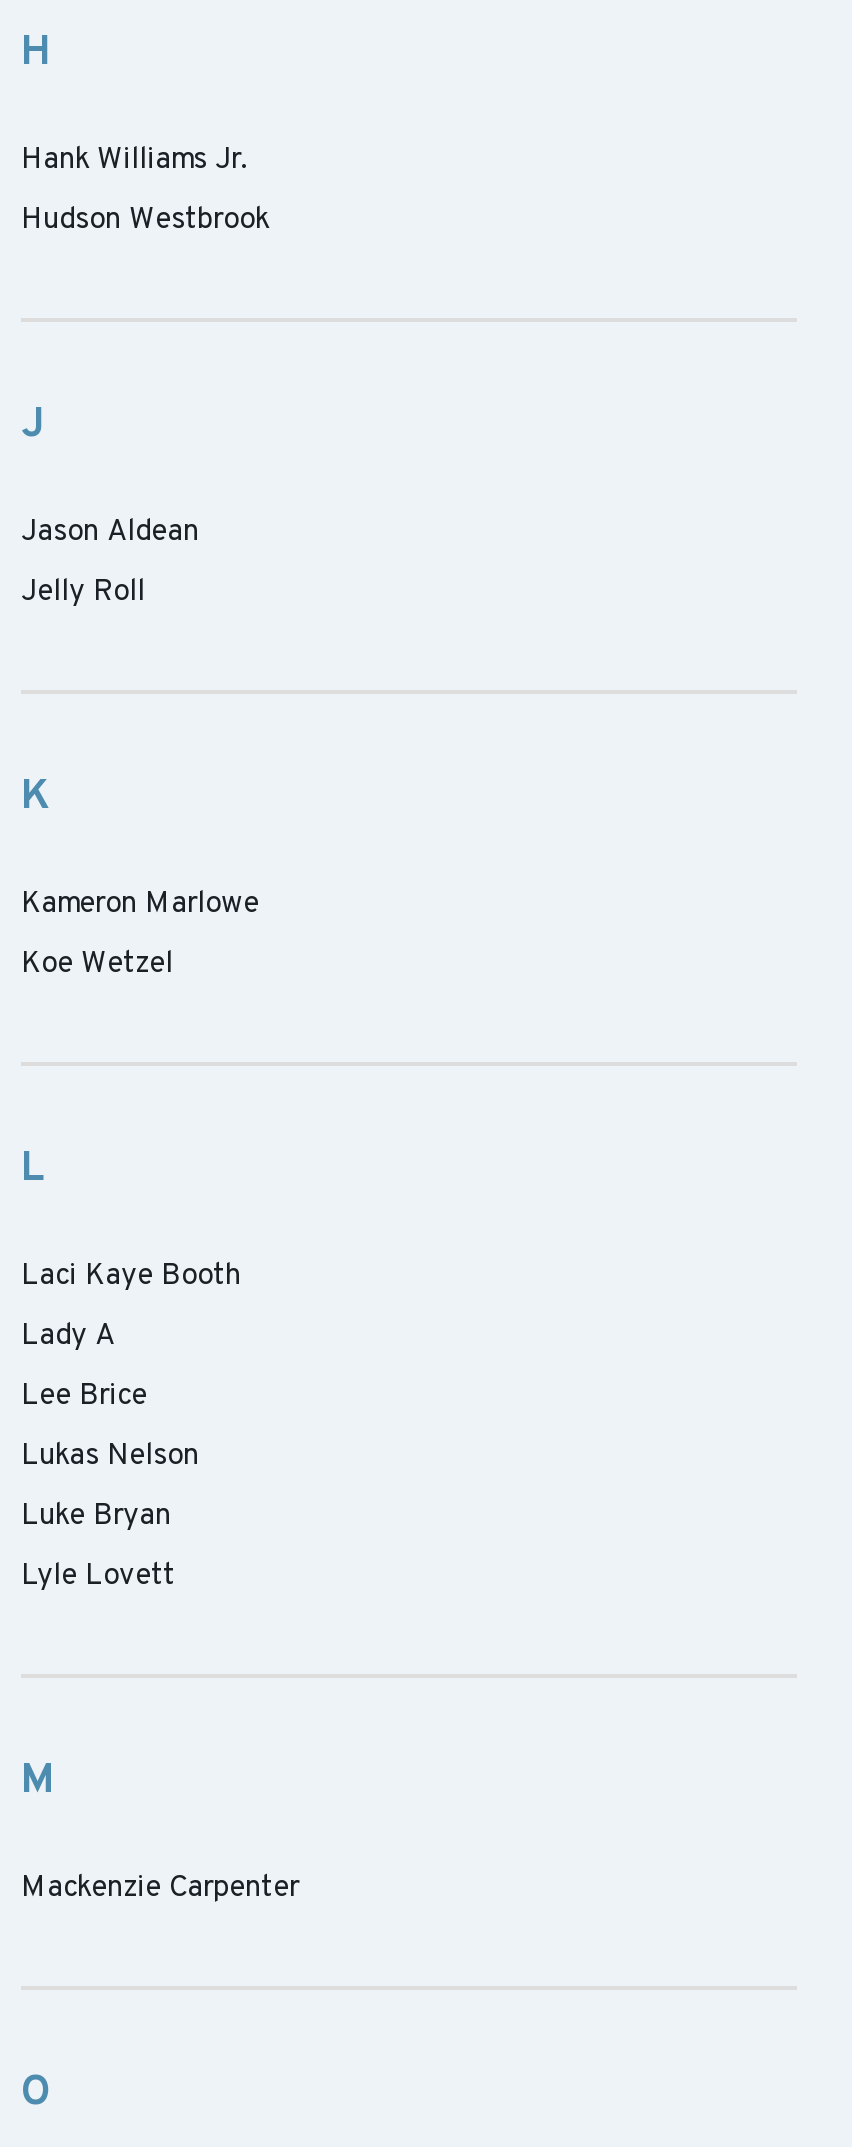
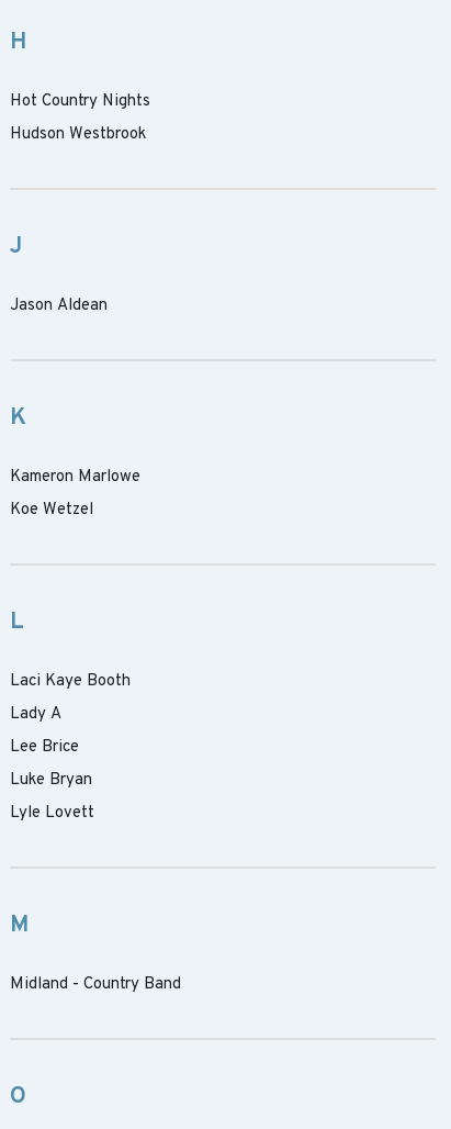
[21,142,249,180] Hank Williams Jr. -> [10,91,150,112] Hot Country Nights
[21,574,145,612] Jelly Roll -> none
[21,1438,199,1476] Lukas Nelson -> none
[21,1870,299,1908] Mackenzie Carpenter -> [10,974,181,995] Midland - Country Band

